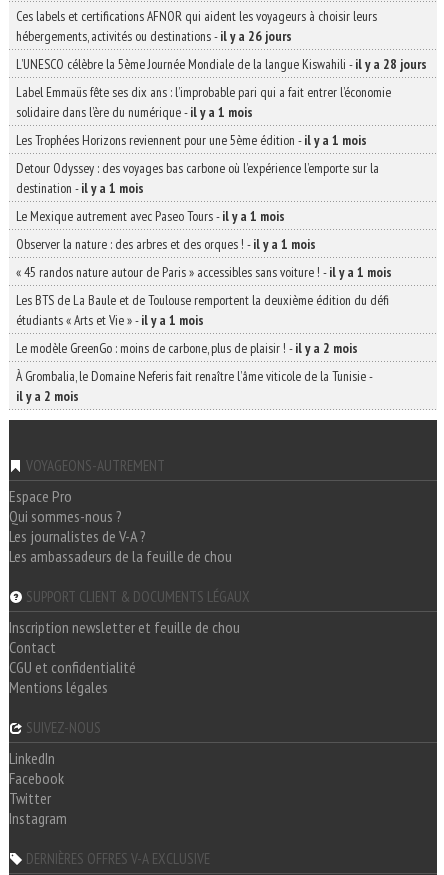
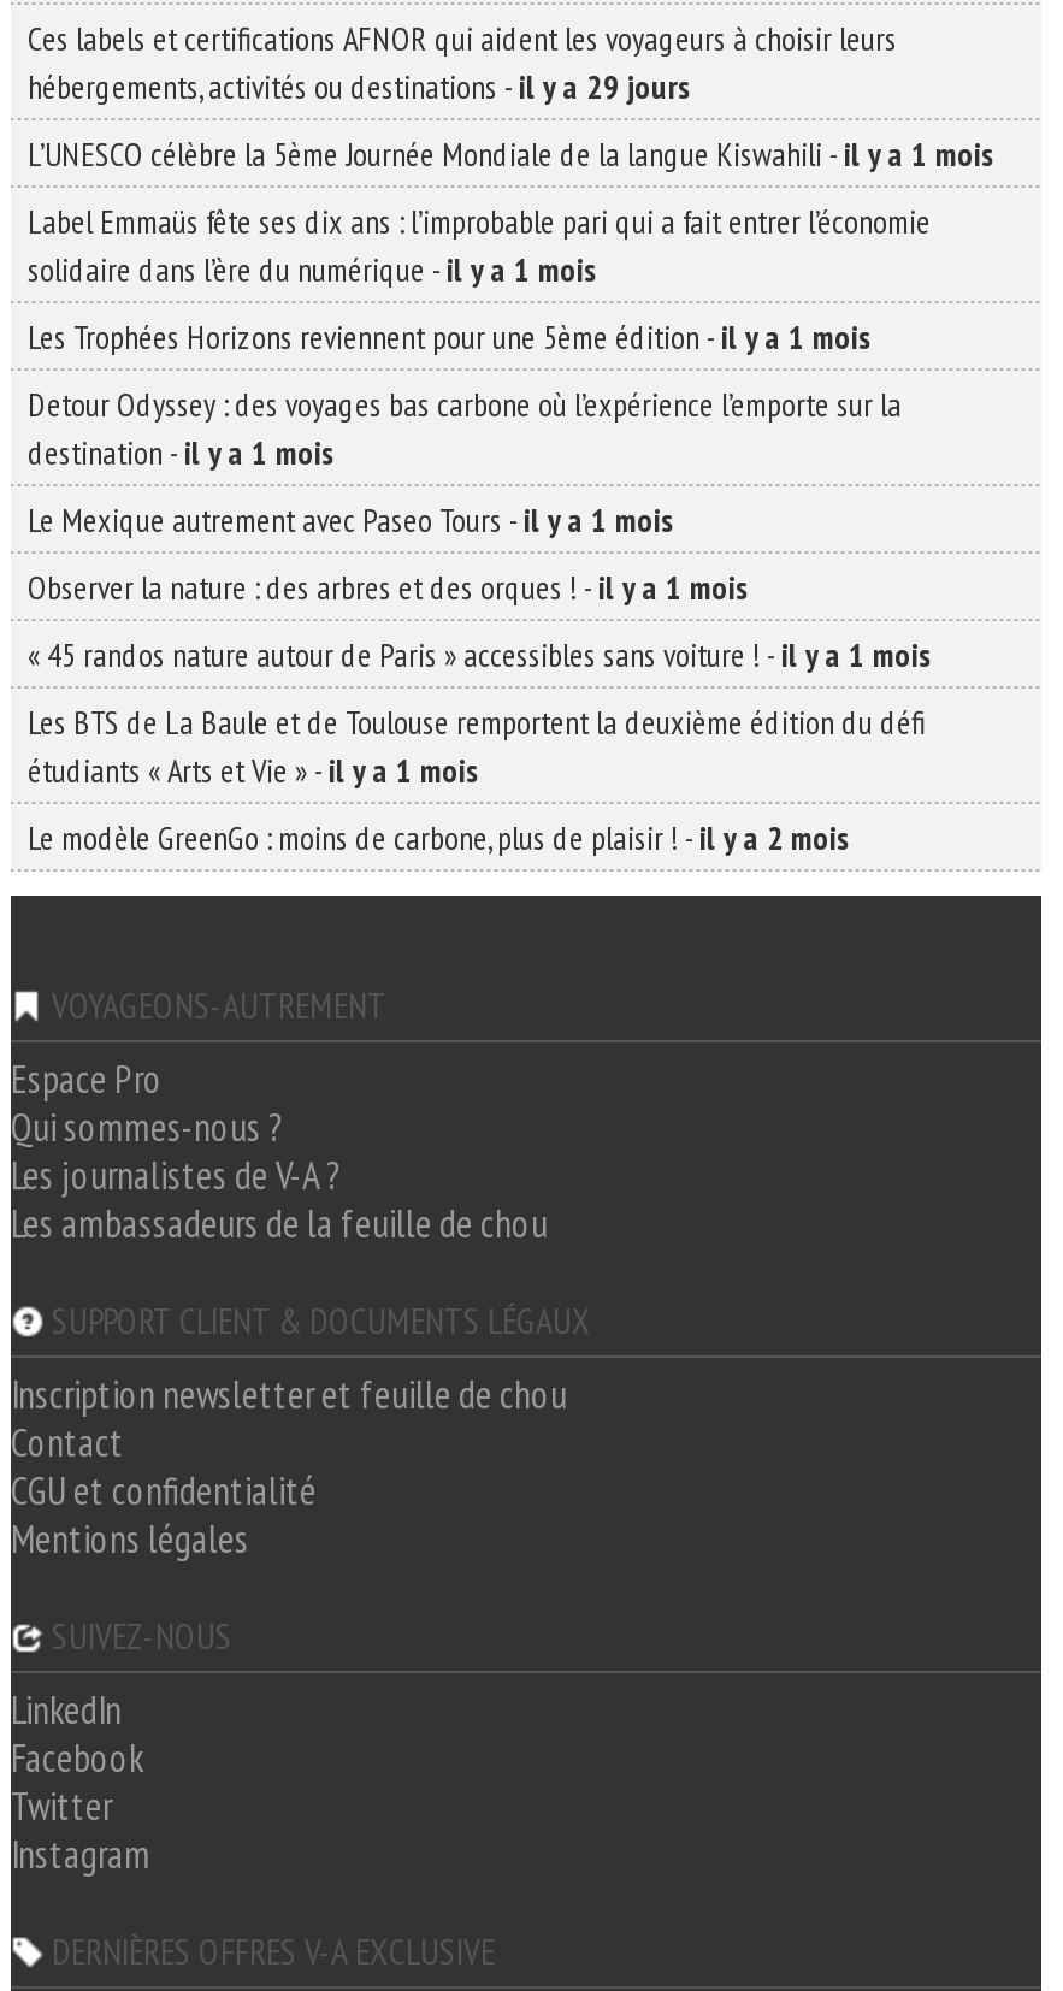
[16,27,292,45] hébergements, activités ou destinations - il y a 26 jours -> [28,65,692,108] hébergements, activités ou destinations - il y a 29 jours
[16,55,427,73] L’UNESCO célèbre la 5ème Journée Mondiale de la langue Kiswahili - il y a 28 jours -> [28,132,996,176] L’UNESCO célèbre la 5ème Journée Mondiale de la langue Kiswahili - il y a 1 mois
[16,367,373,405] À Grombalia, le Domaine Neferis fait renaître l’âme viticole de la Tunisie - | il y a 2 mois -> none

